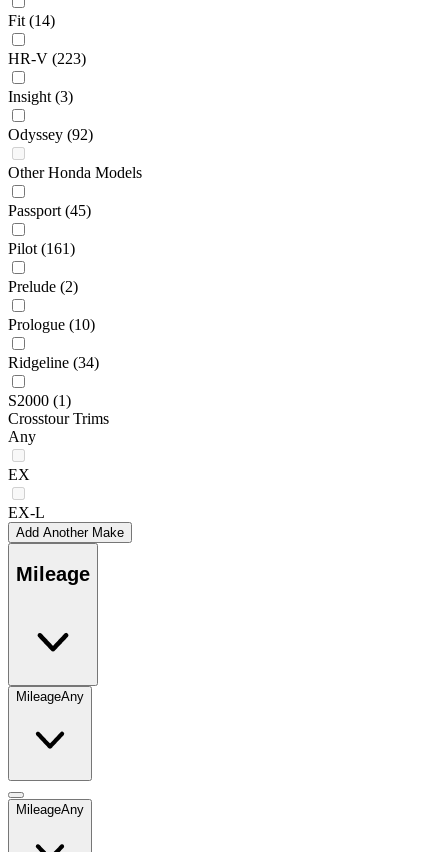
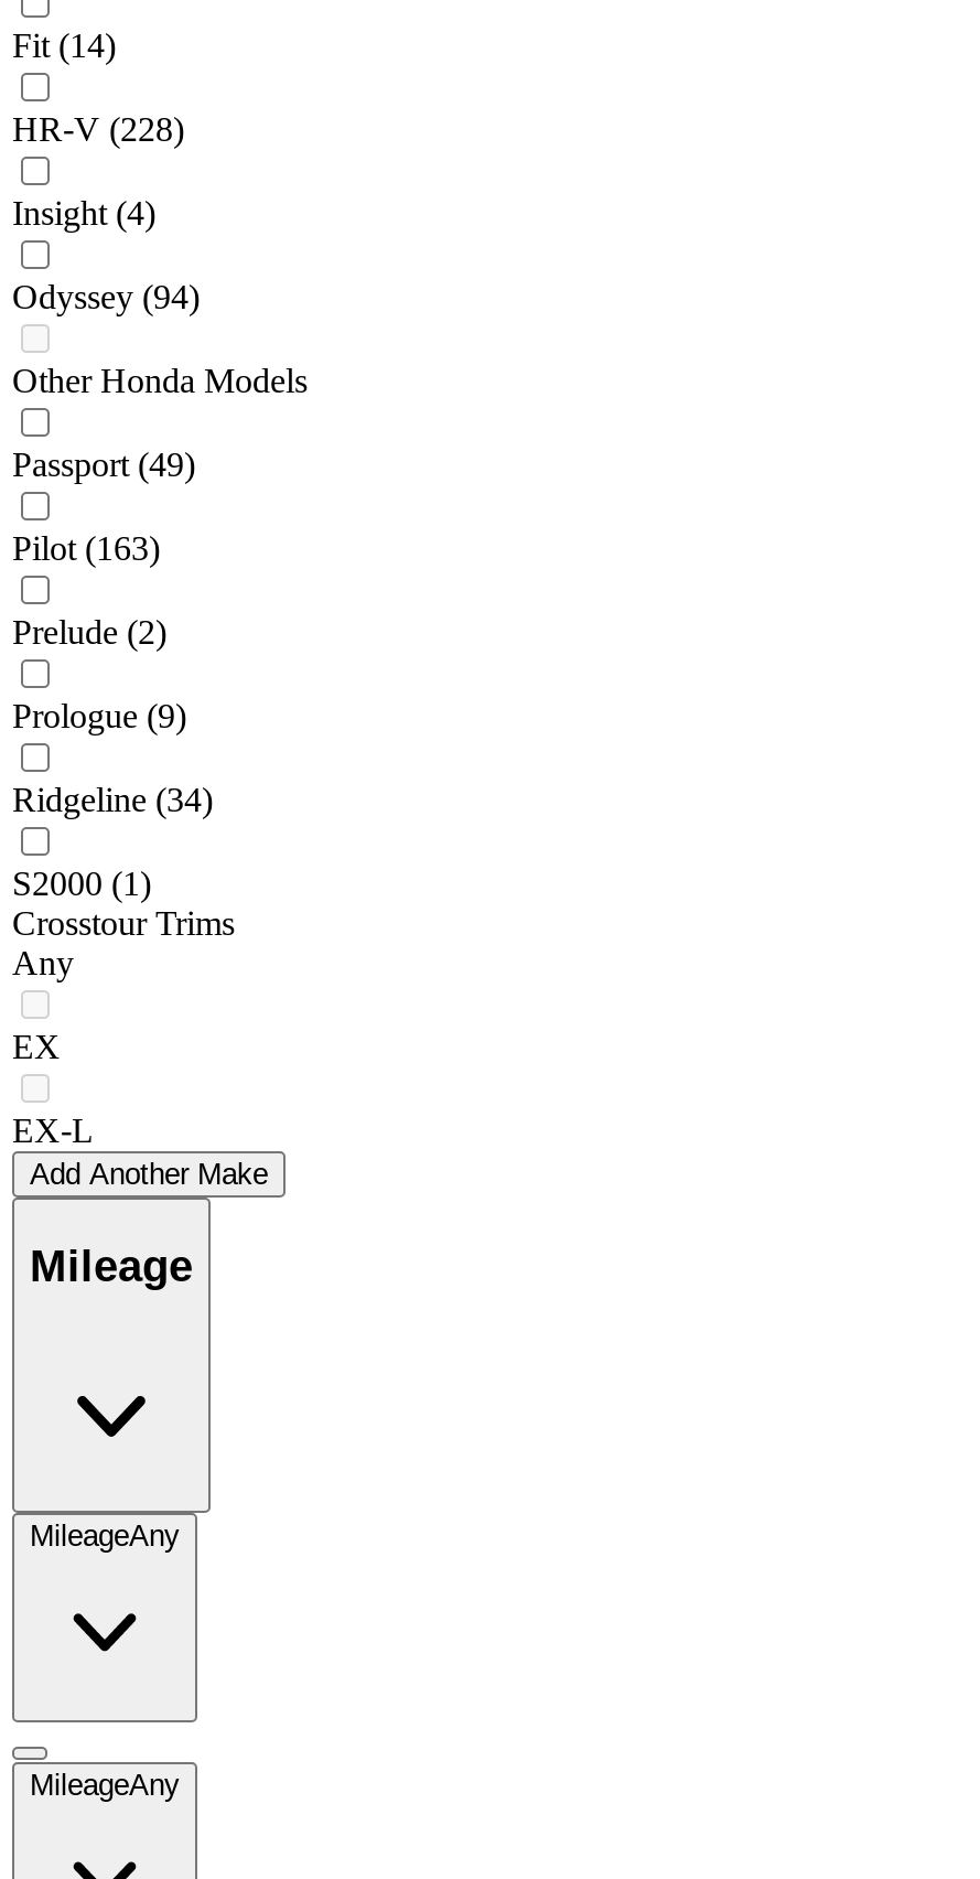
[8,50,86,67] HR-V (223) -> [12,111,184,149] HR-V (228)
[8,88,73,105] Insight (3) -> [12,195,155,232] Insight (4)
[8,126,93,143] Odyssey (92) -> [12,279,200,316] Odyssey (94)
[8,202,91,219] Passport (45) -> [12,446,195,484] Passport (49)
[8,240,75,257] Pilot (161) -> [12,530,160,568] Pilot (163)
[8,316,95,333] Prologue (10) -> [12,698,186,735] Prologue (9)

